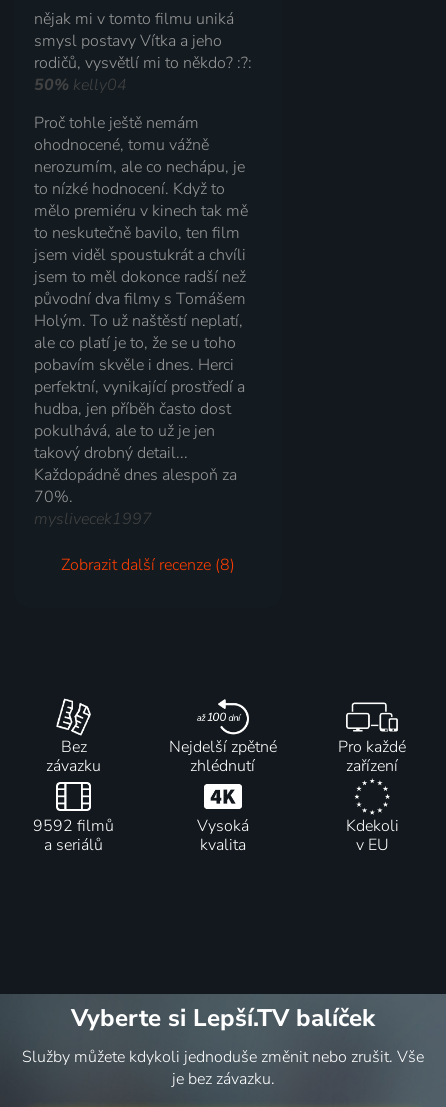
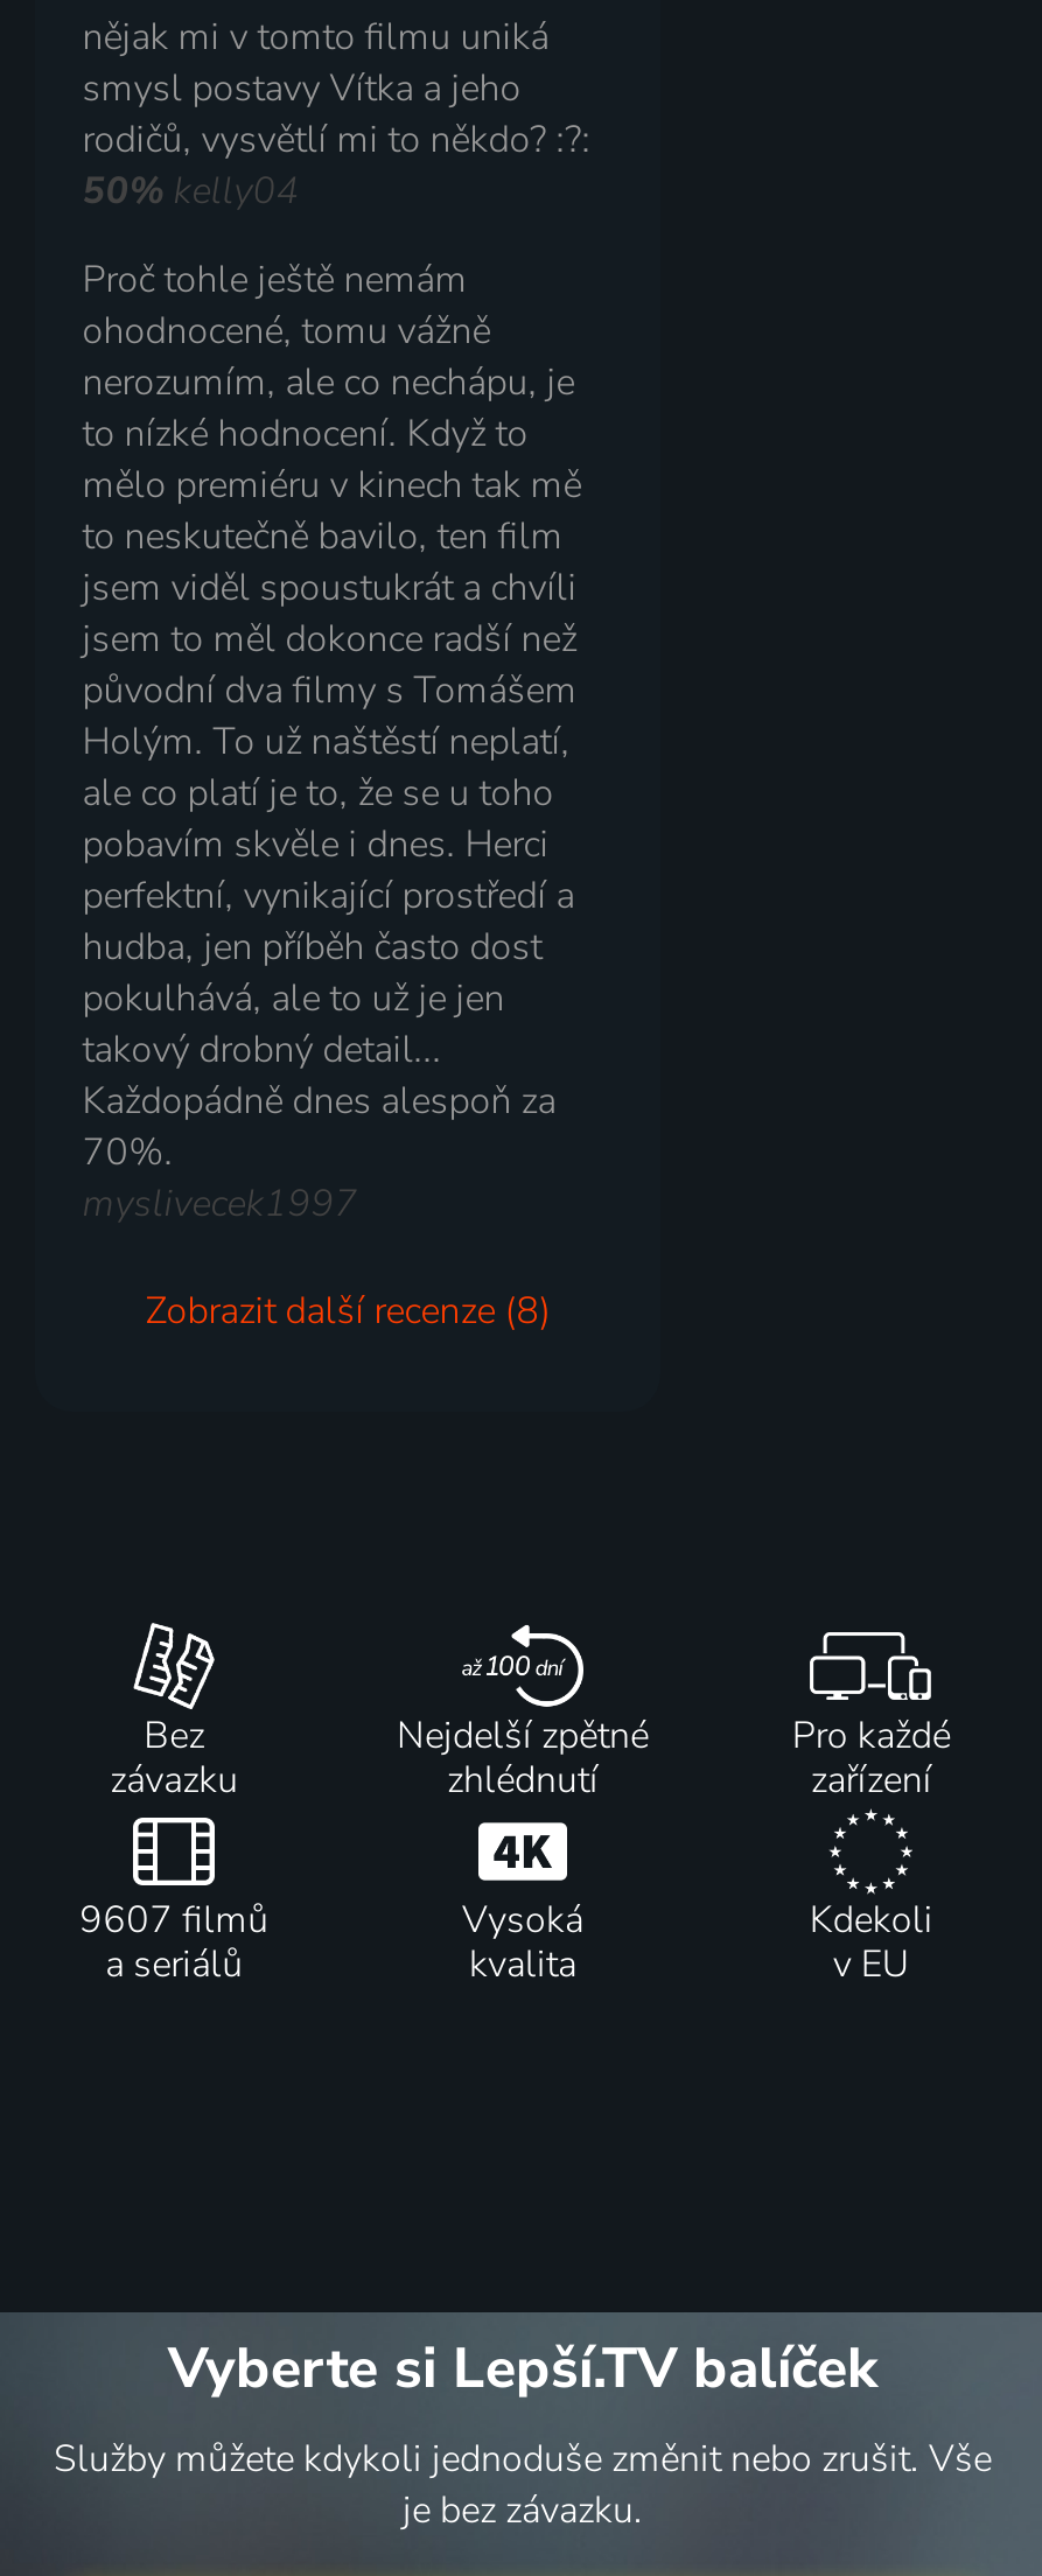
[33,815,114,837] 9592 filmů -> [80,1895,269,1946] 9607 filmů

